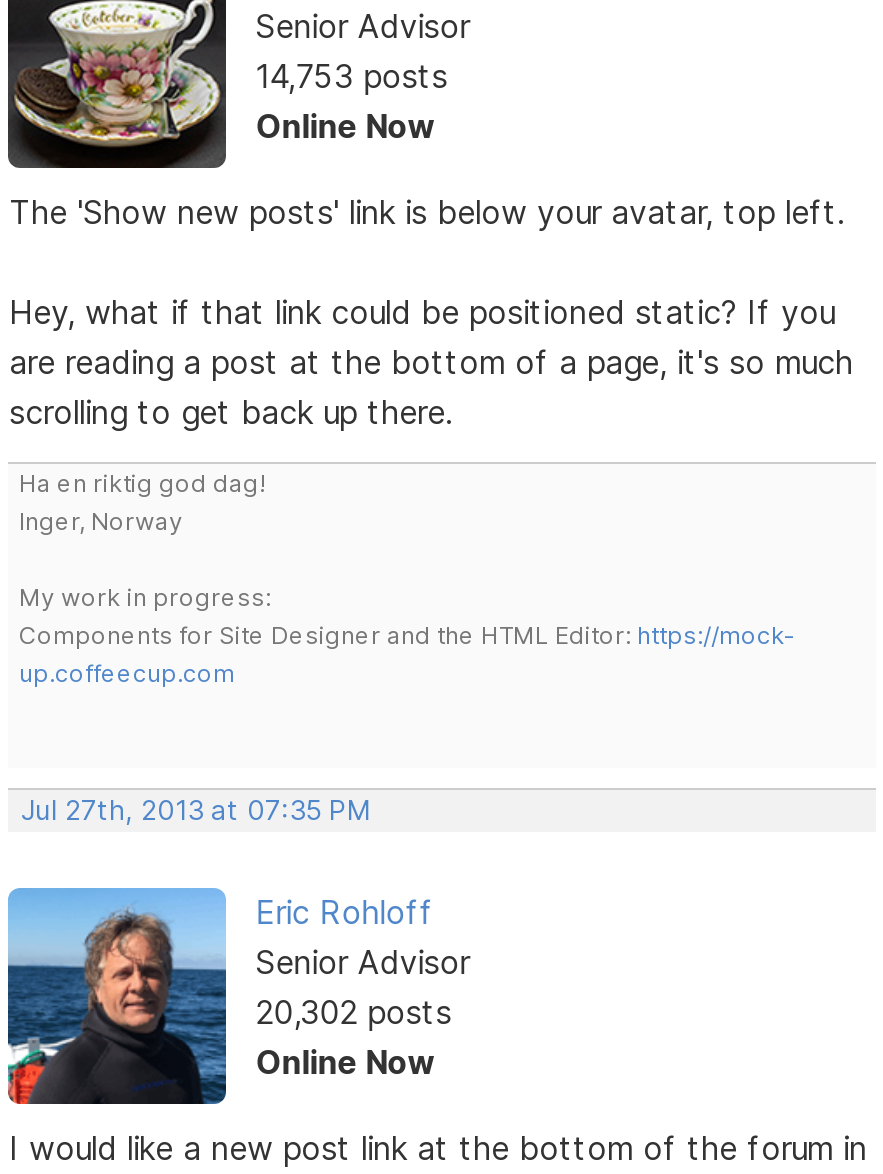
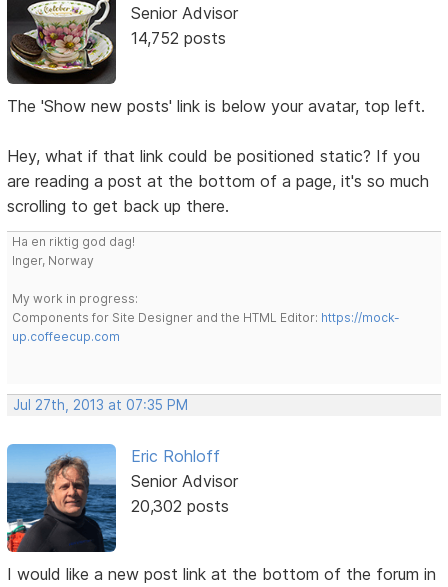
[255,55,447,145] 14,753 posts | Online Now -> [131,28,226,48] 14,752 posts
[255,1042,435,1082] Online Now -> none

